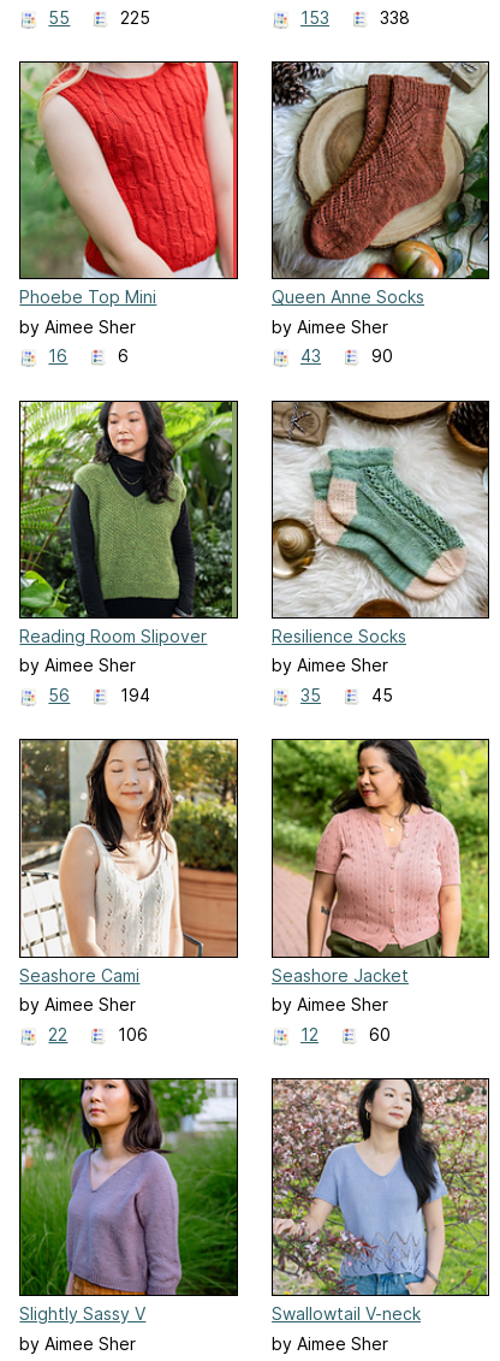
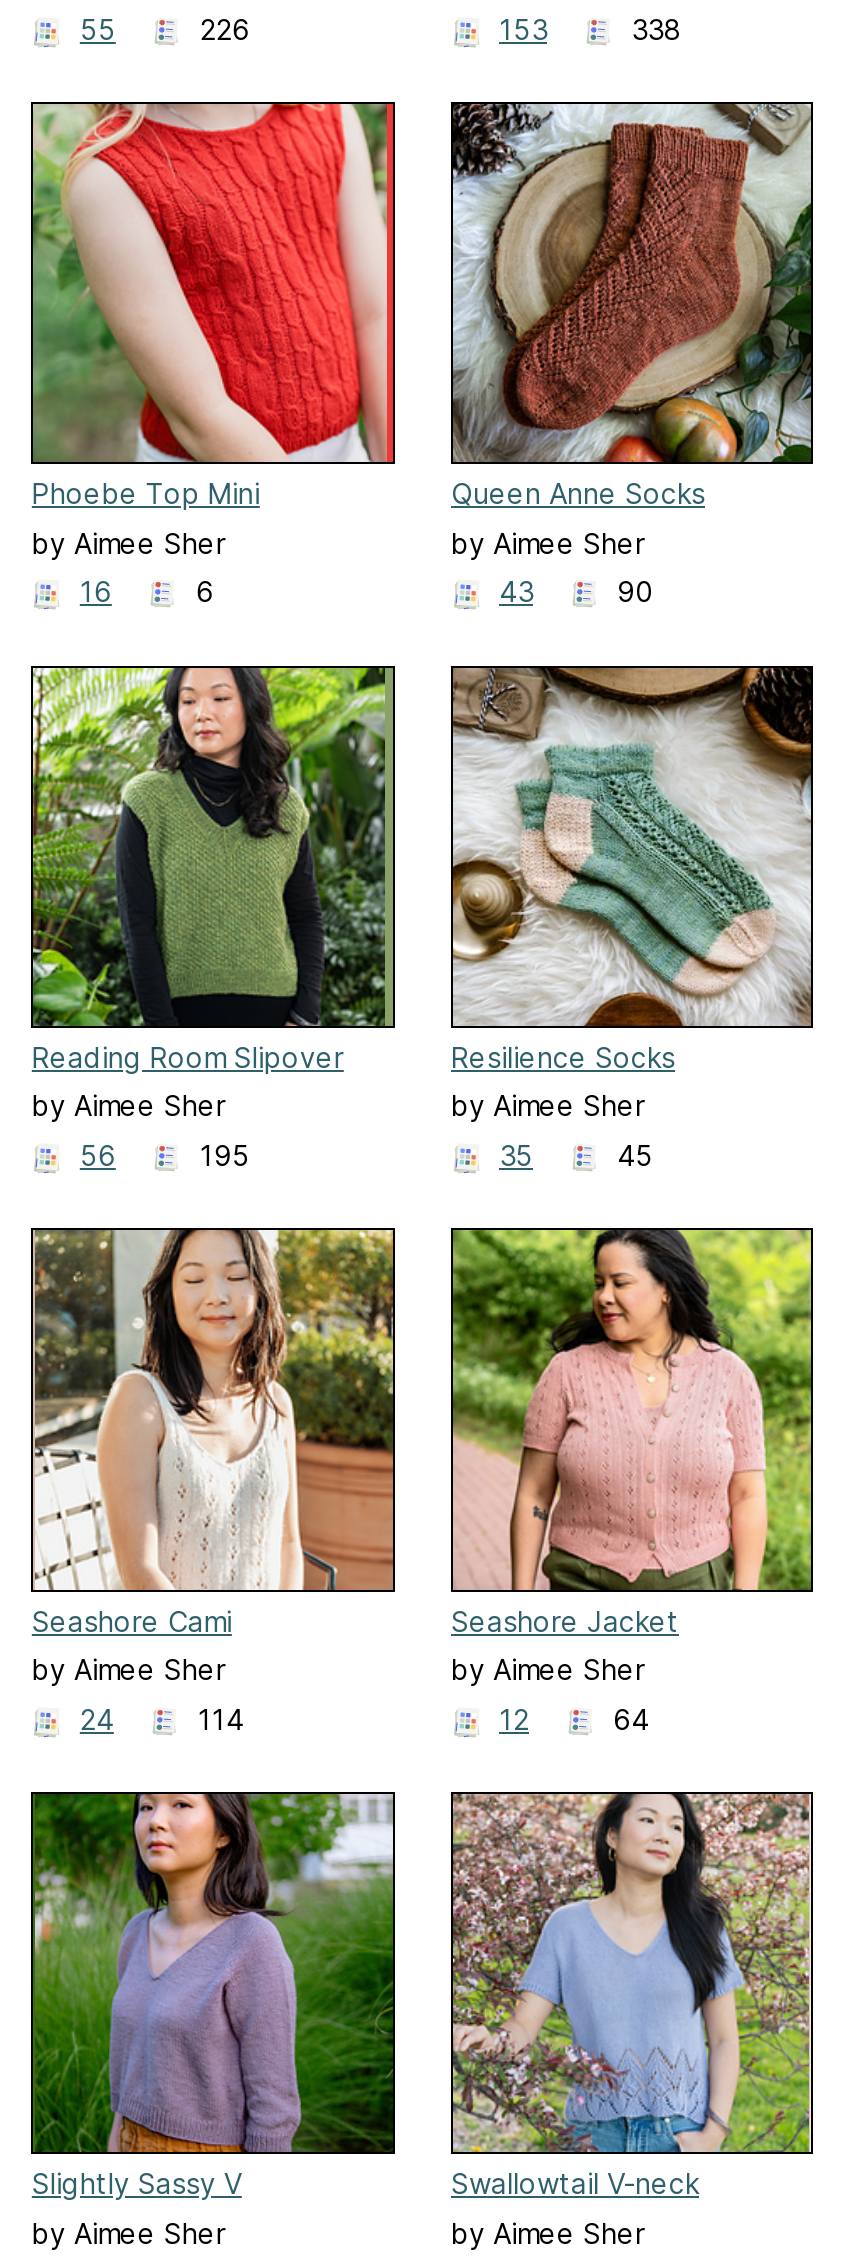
[121,7,151,27] 225 -> [200,11,250,45] 226
[121,685,151,705] 194 -> [200,1138,250,1172] 195
[49,1024,68,1044] 22 -> [80,1701,114,1735] 24
[118,1024,148,1044] 106 -> [198,1701,244,1735] 114
[369,1024,391,1044] 60 -> [613,1701,649,1735] 64

